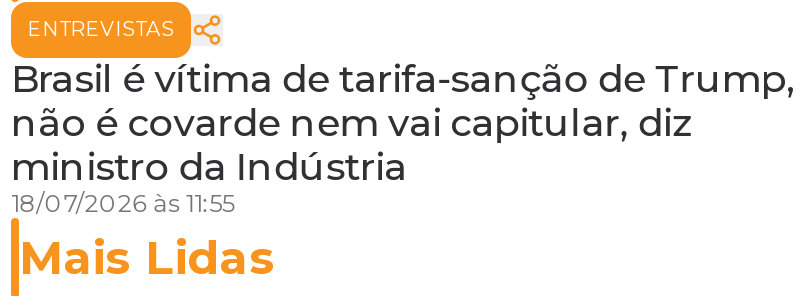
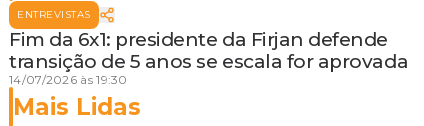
[11,57,795,219] Brasil é vítima de tarifa-sanção de Trump, | não é covarde nem vai capitular, diz | ministro da Indústria | 18/07/2026 às 11:55 -> [9,28,408,87] Fim da 6x1: presidente da Firjan defende | transição de 5 anos se escala for aprovada | 14/07/2026 às 19:30

